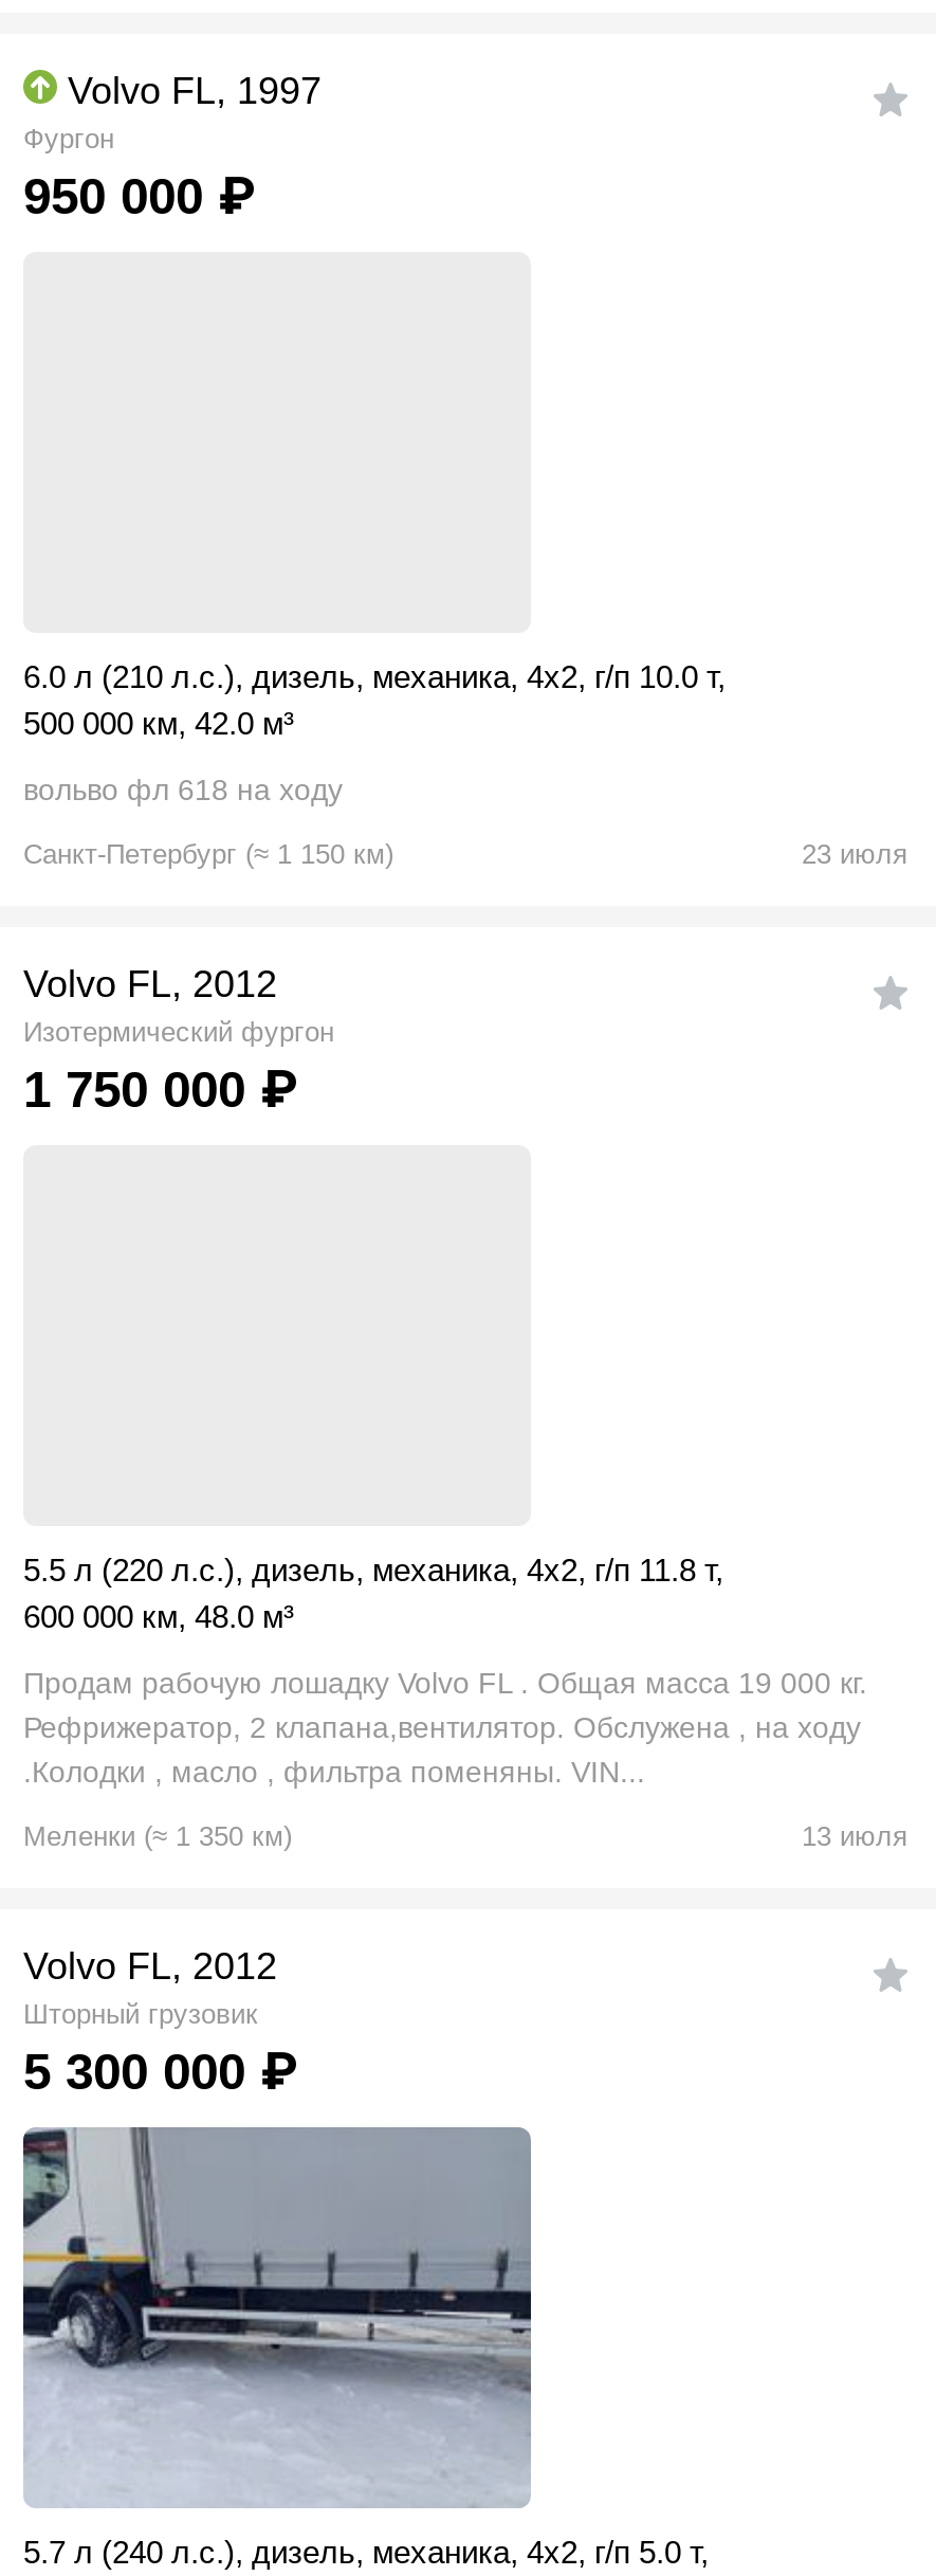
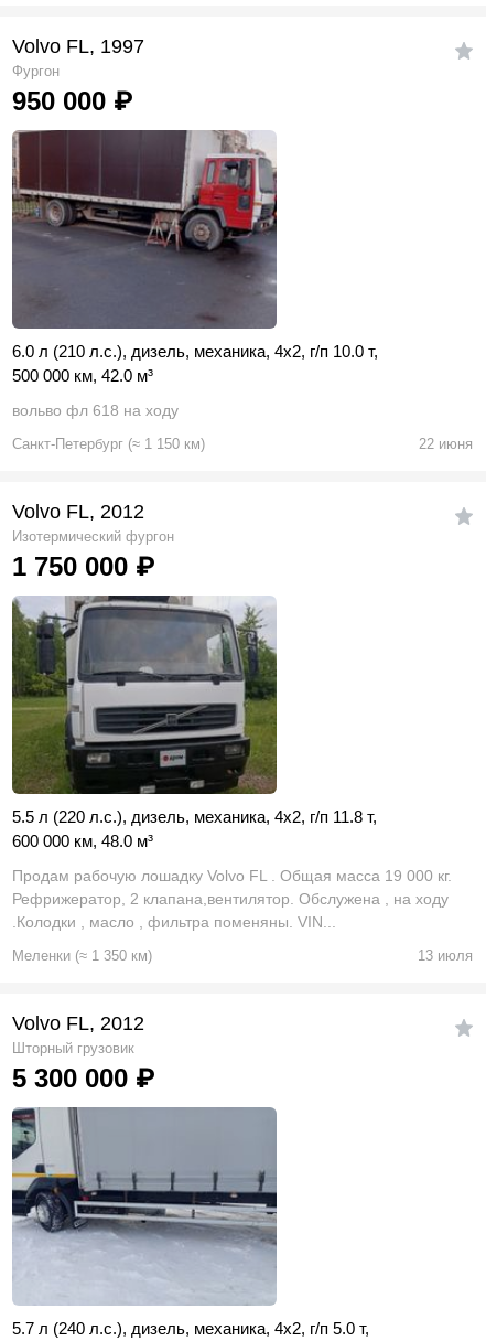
none -> [11,129,278,330] [image]
[802,838,907,870] 23 июля -> [419,436,473,452] 22 июня
none -> [11,594,278,795] [image]

